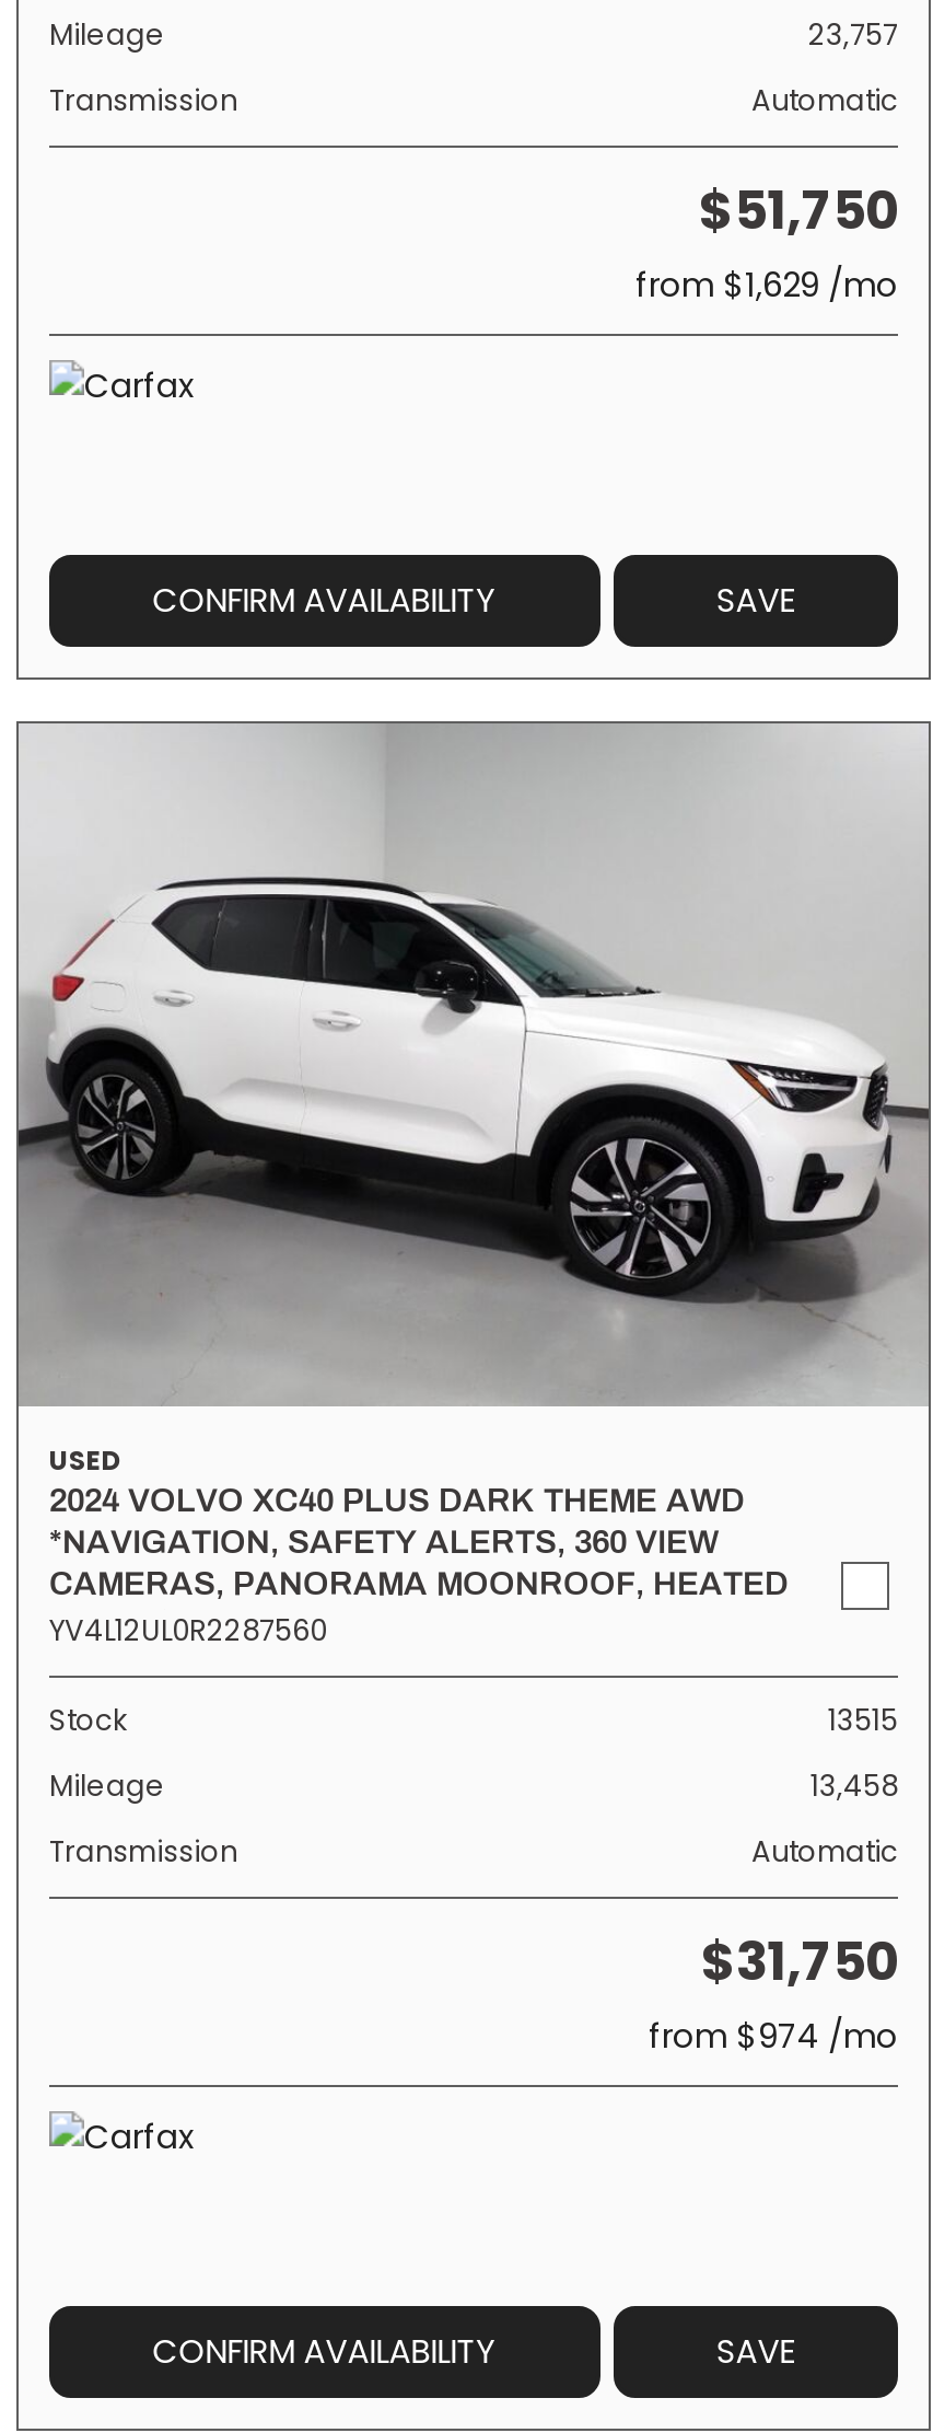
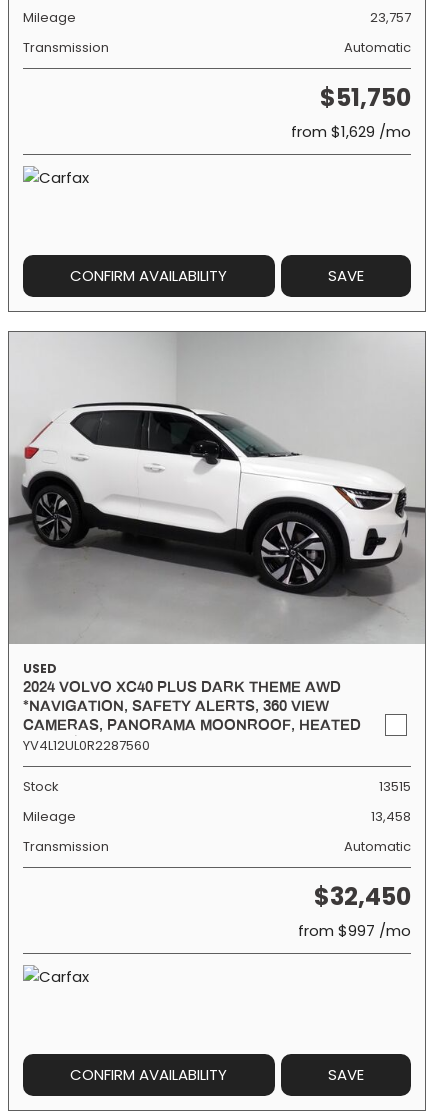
[701,1925,898,1997] $31,750 -> [314,880,411,913] $32,450
[649,2012,898,2058] from $974 /mo -> [298,920,411,941] from $997 /mo

